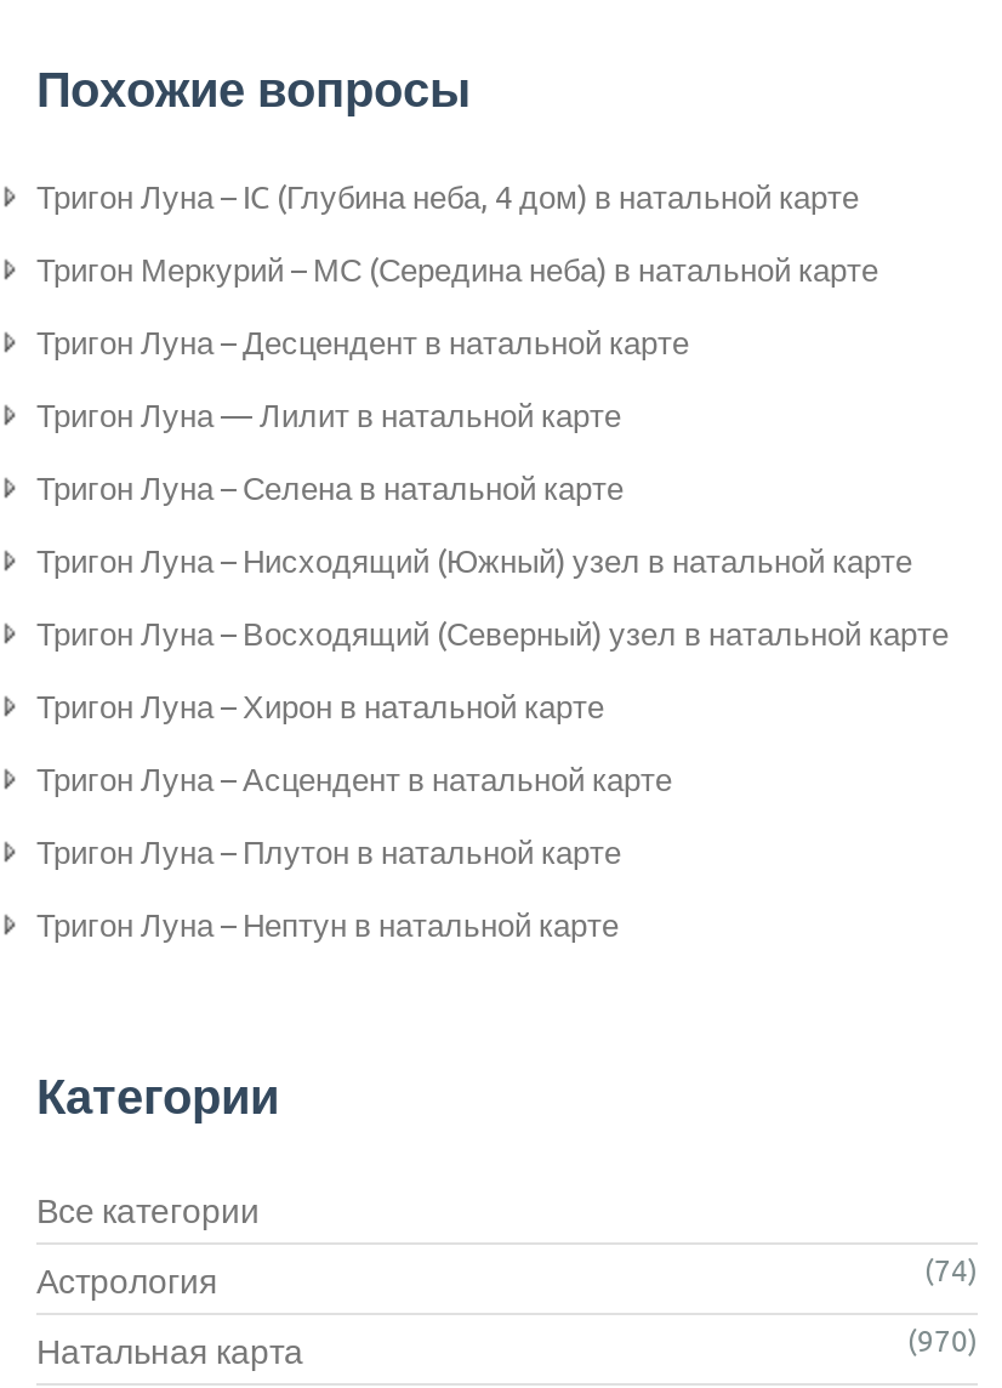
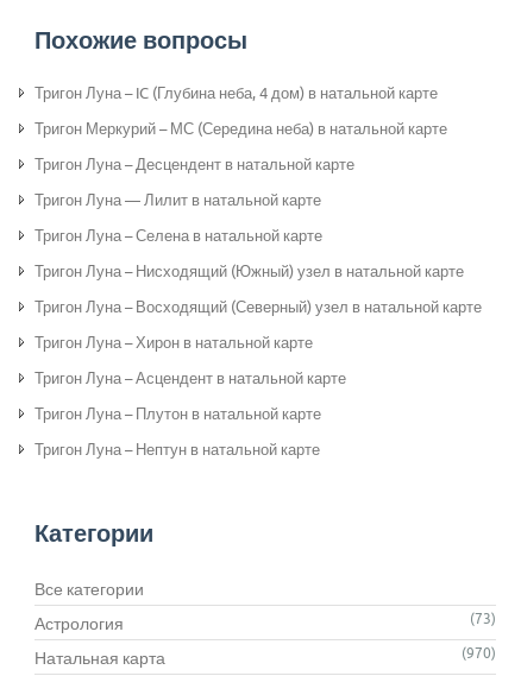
[924,1254,978,1288] (74) -> [470,611,496,627] (73)

